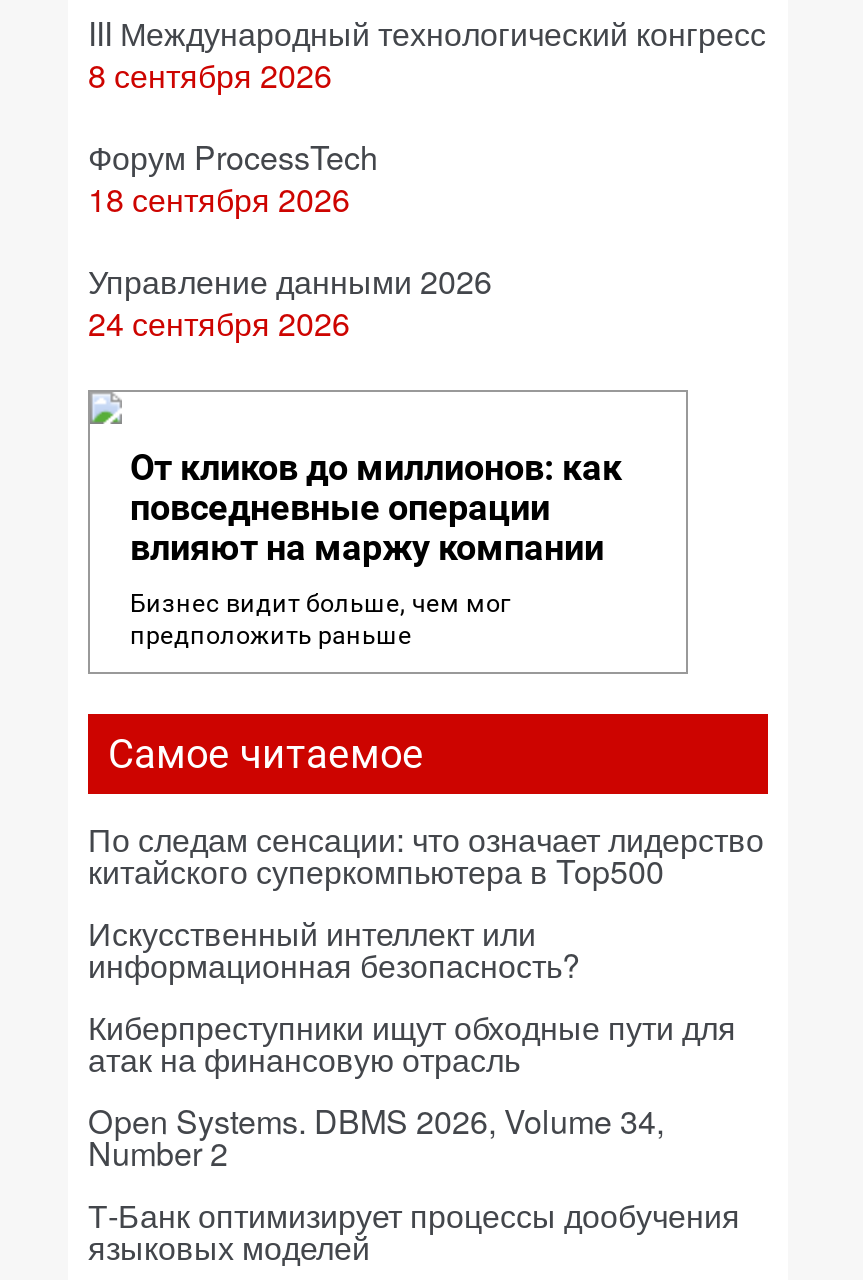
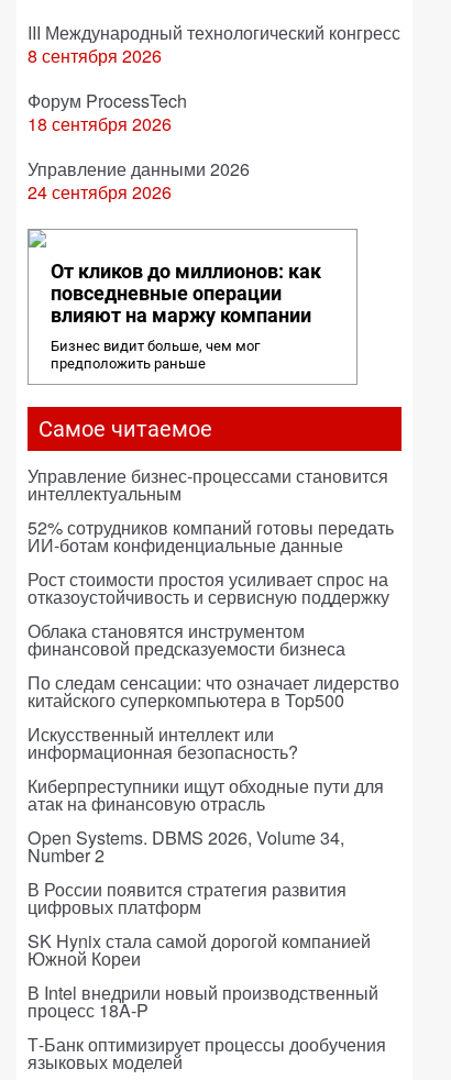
none -> [28,463,394,661] Управление бизнес-процессами становится | интеллектуальным | 52% сотрудников компаний готовы передать | ИИ-ботам конфиденциальные данные | Рост стоимости простоя усиливает спрос на | отказоустойчивость и сервисную поддержку | Облака становятся инструментом | финансовой предсказуемости бизнеса
none -> [28,877,378,1023] В России появится стратегия развития | цифровых платформ | SK Hynix стала самой дорогой компанией | Южной Кореи | В Intel внедрили новый производственный | процесс 18A-P

